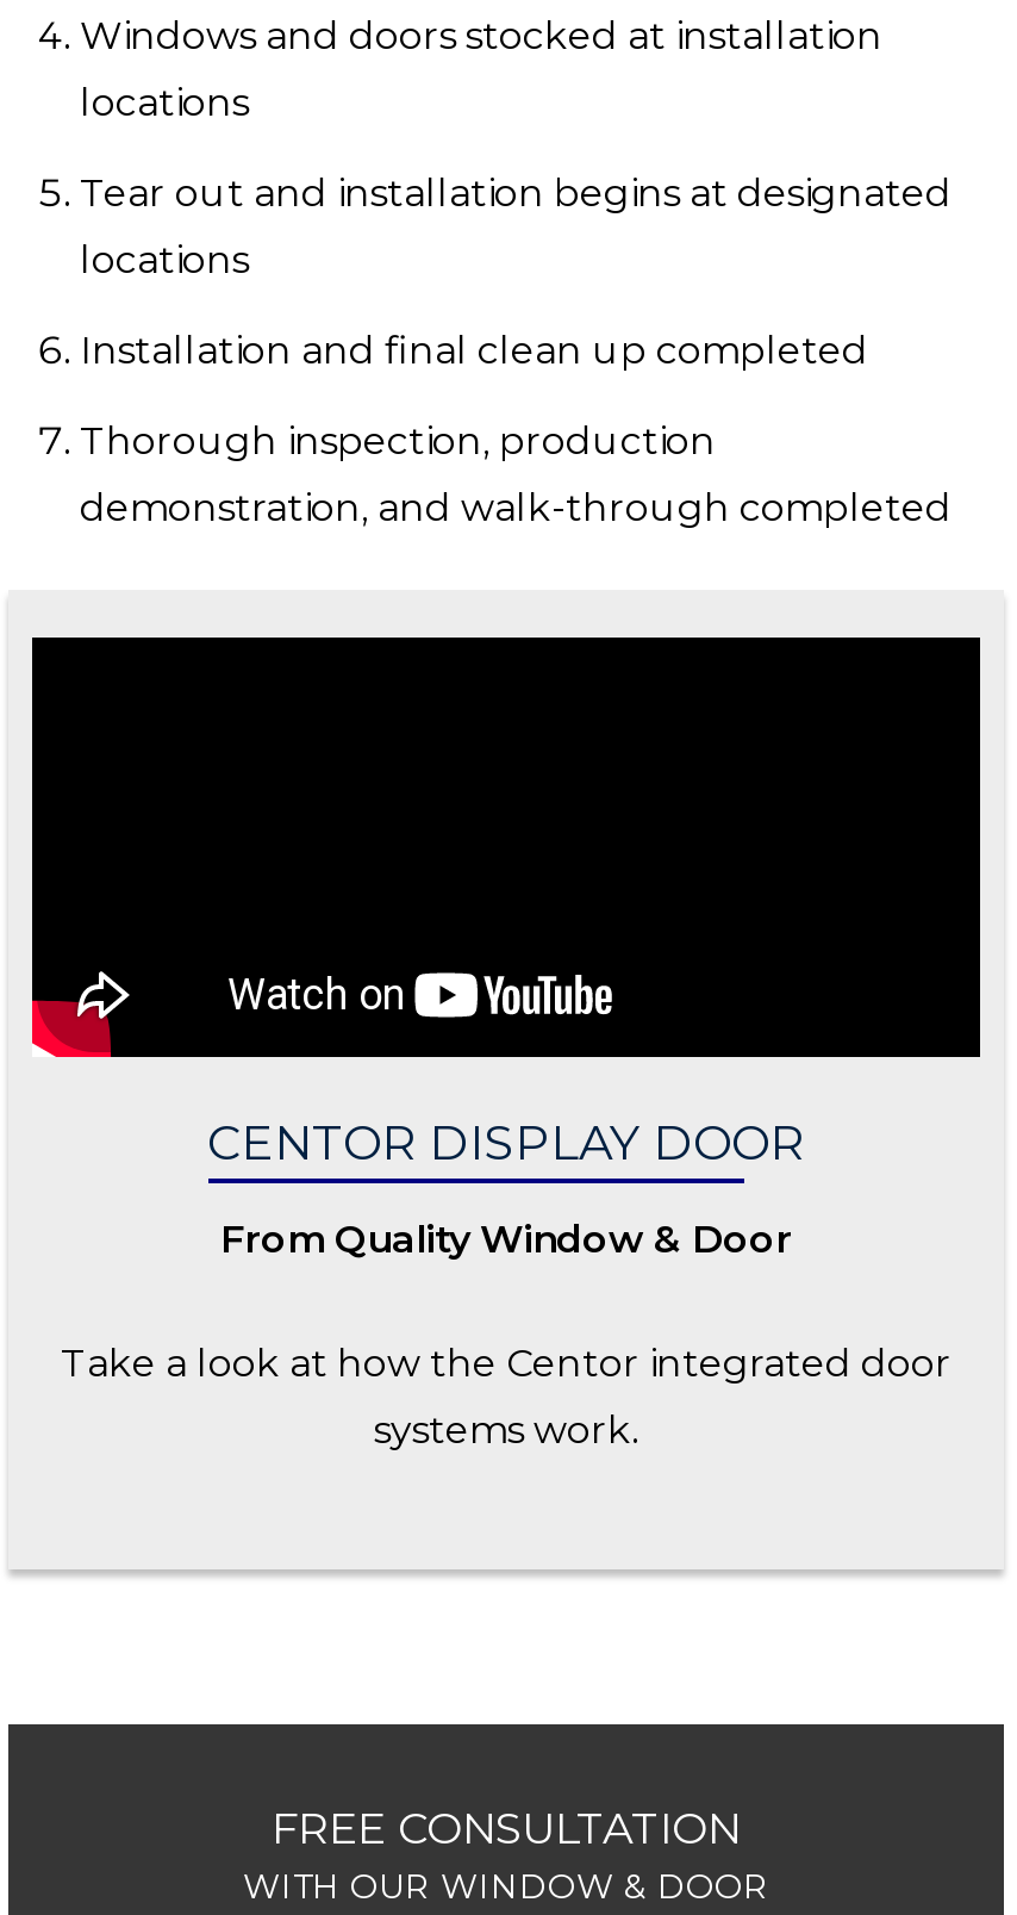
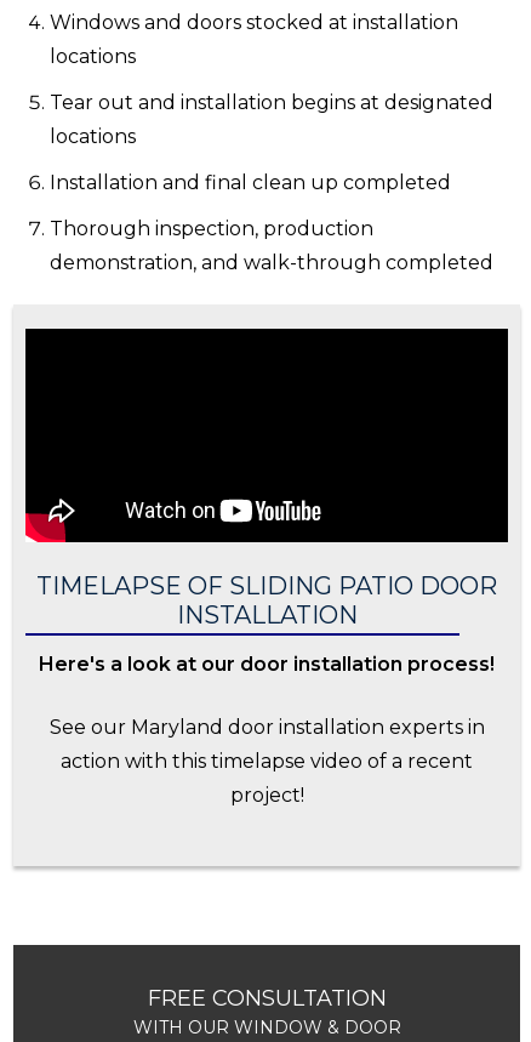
[61,1114,952,1453] CENTOR DISPLAY DOOR | From Quality Window & Door | Take a look at how the Centor integrated door | systems work. -> [36,571,497,807] TIMELAPSE OF SLIDING PATIO DOOR | INSTALLATION | Here's a look at our door installation process! | See our Maryland door installation experts in | action with this timelapse video of a recent | project!

